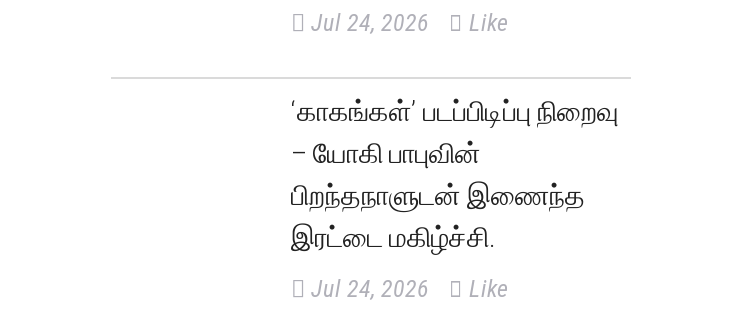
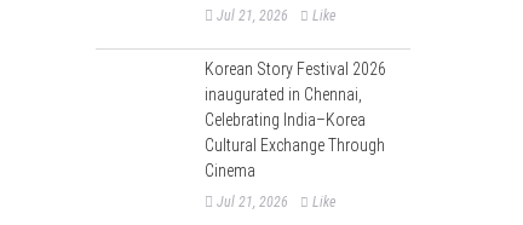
[311,9,507,37] Jul 24, 2026 Like -> [217,7,335,24] Jul 21, 2026 Like
[291,95,619,253] ‘காகங்கள்’ படப்பிடிப்பு நிறைவு | – யோகி பாபுவின் | பிறந்தநாளுடன் இணைந்த | இரட்டை மகிழ்ச்சி. -> [205,59,386,180] Korean Story Festival 2026 | inaugurated in Chennai, | Celebrating India–Korea | Cultural Exchange Through | Cinema
[311,275,507,303] Jul 24, 2026 Like -> [217,194,335,211] Jul 21, 2026 Like

